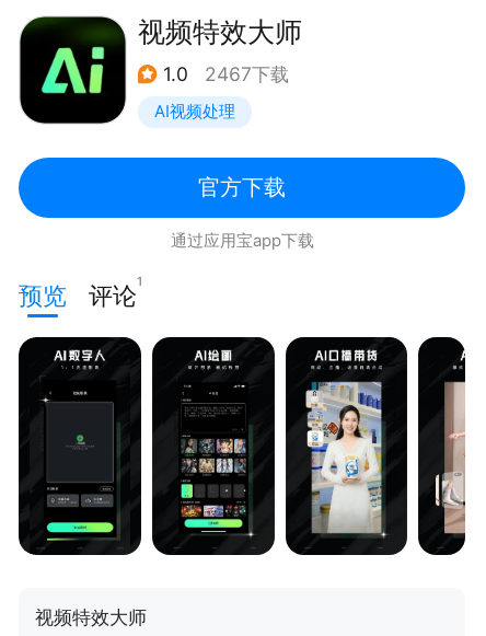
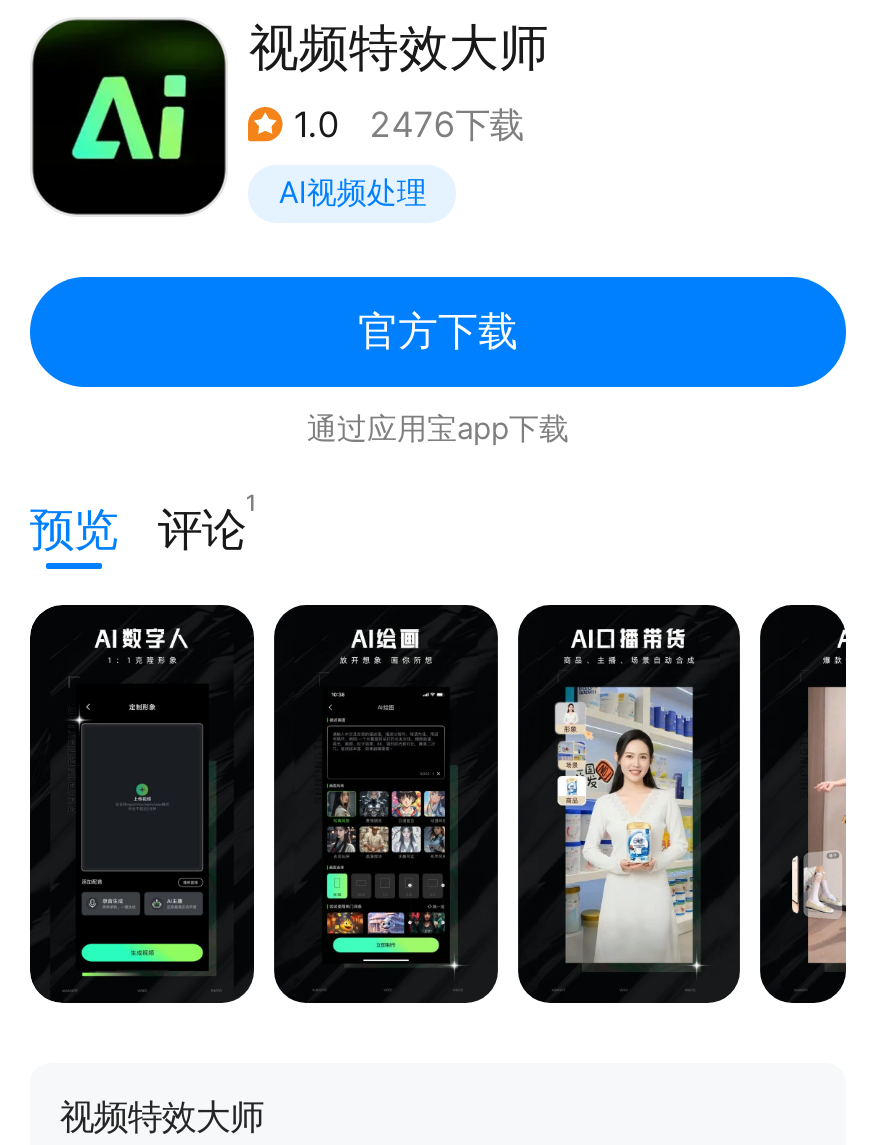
[163,63,289,86] 1.0 2467下载 -> [294,104,523,146] 1.0 2476下载

